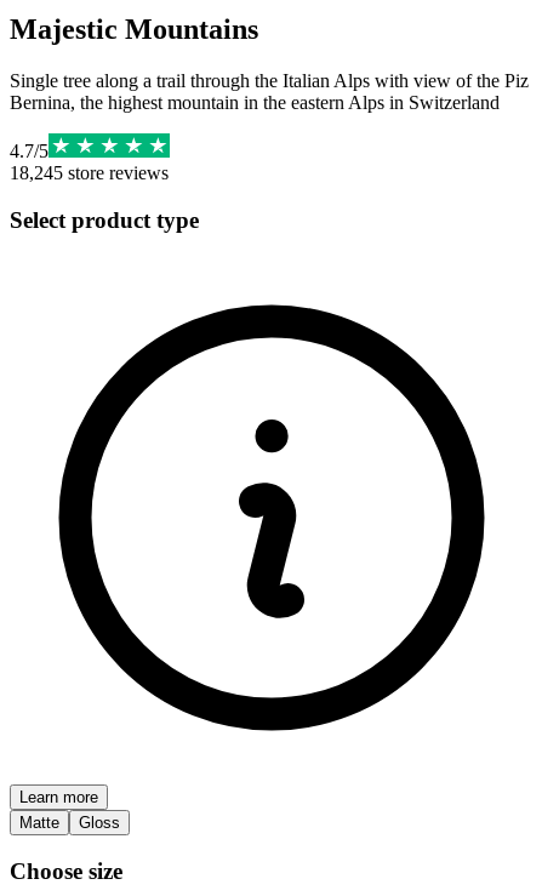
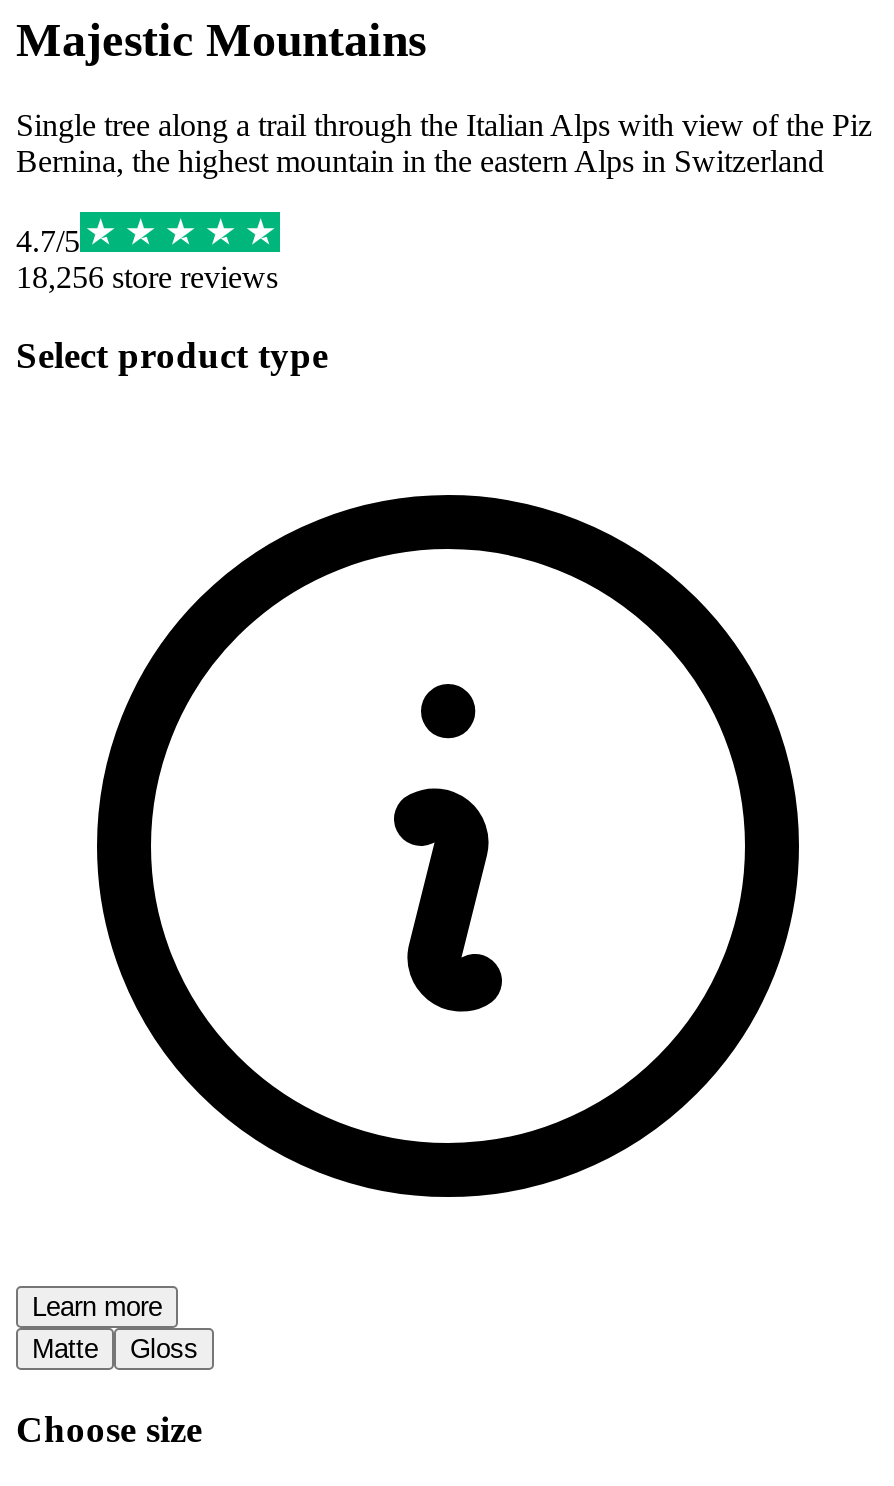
[10,162,169,183] 18,245 store reviews -> [16,260,278,294] 18,256 store reviews

